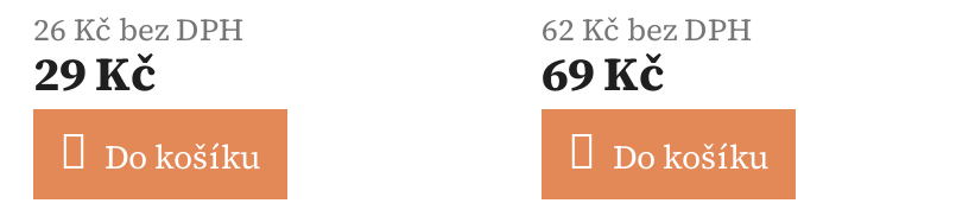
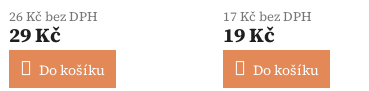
[542,10,753,51] 62 Kč bez DPH -> [223,8,312,25] 17 Kč bez DPH
[542,41,665,108] 69 Kč -> [223,21,275,49] 19 Kč

